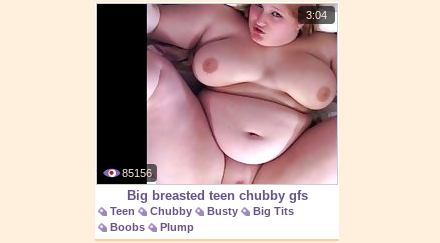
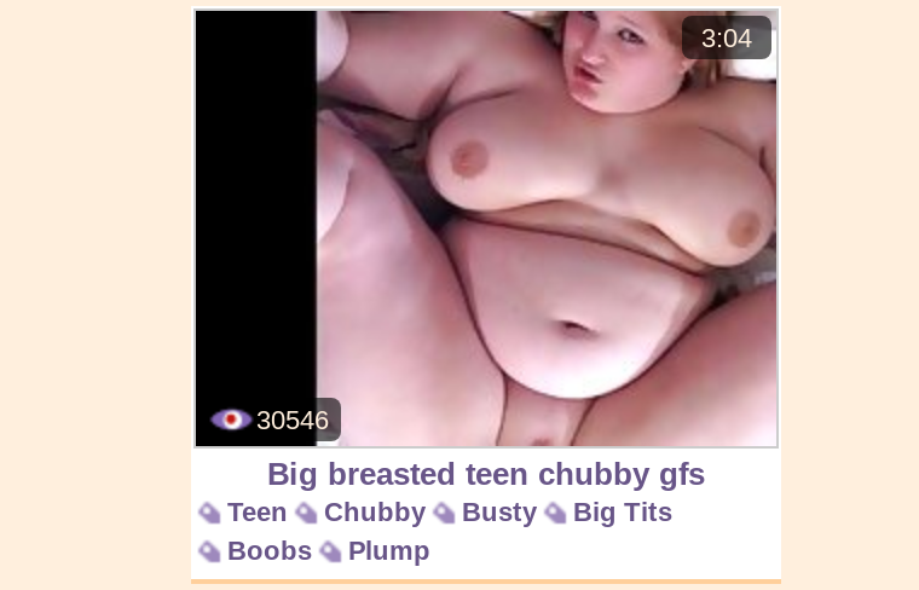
[122,167,152,179] 85156 -> [256,405,329,434] 30546

